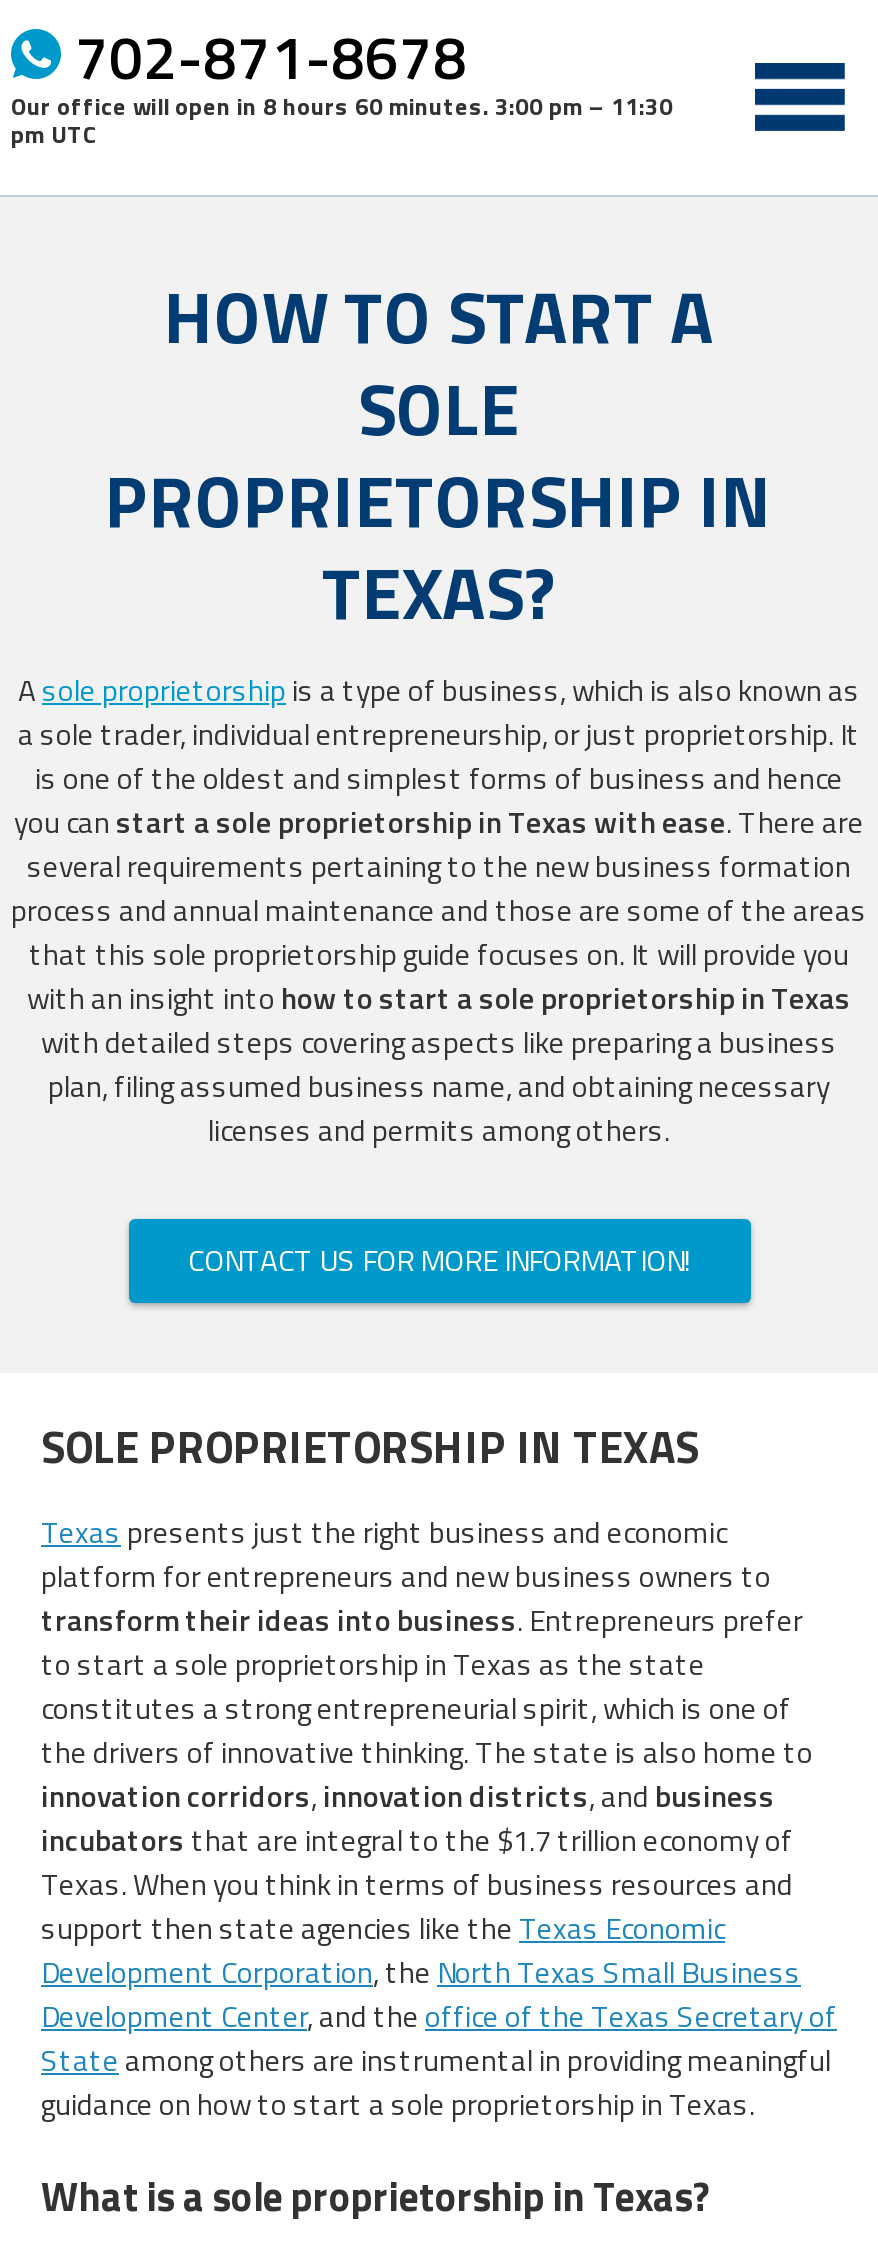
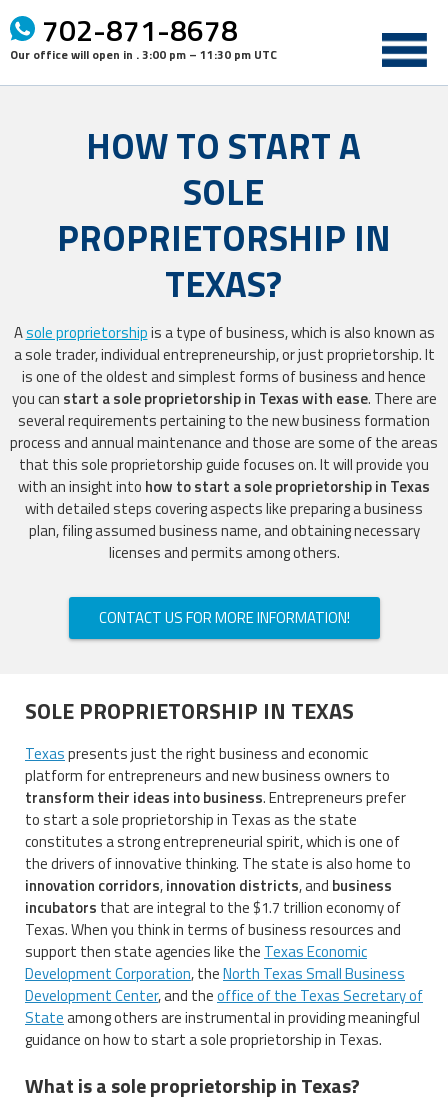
[11,87,673,153] Our office will open in 8 hours 60 minutes. 3:00 pm – 11:30 | pm UTC -> [10,45,277,64] Our office will open in. 3:00 pm – 11:30 pm UTC

